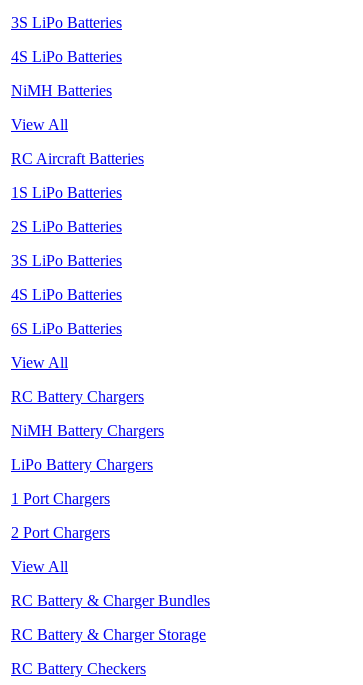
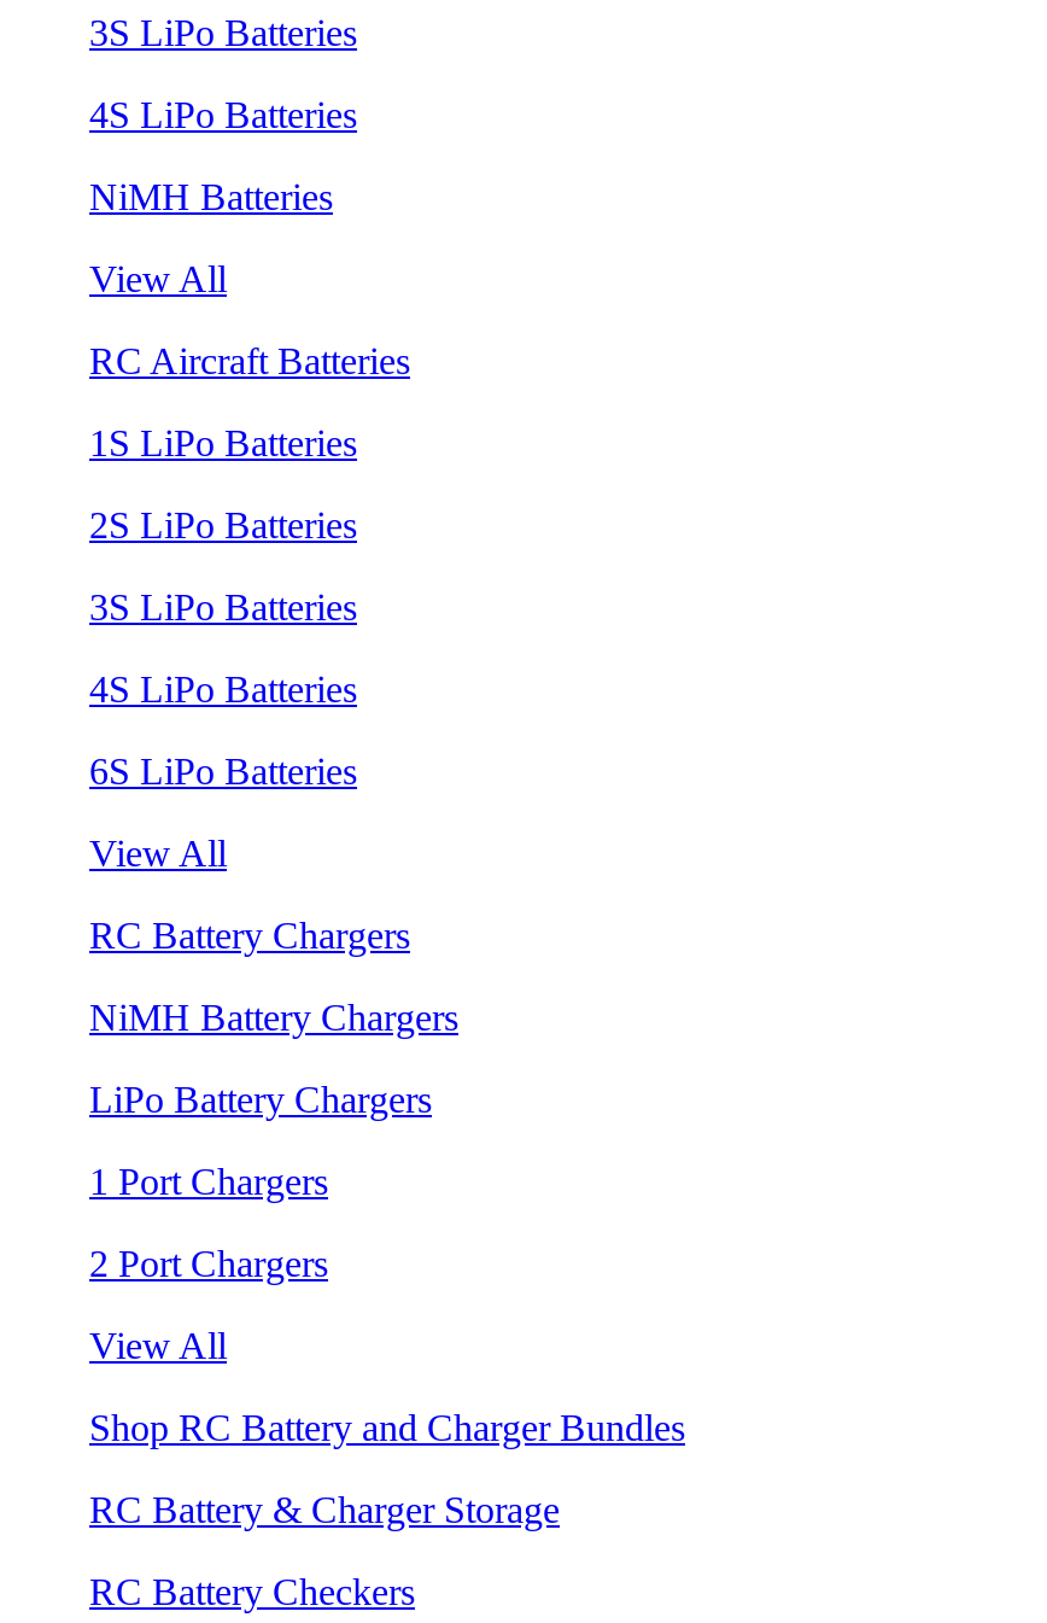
[11,592,210,609] RC Battery & Charger Bundles -> [89,1407,685,1448] Shop RC Battery and Charger Bundles

